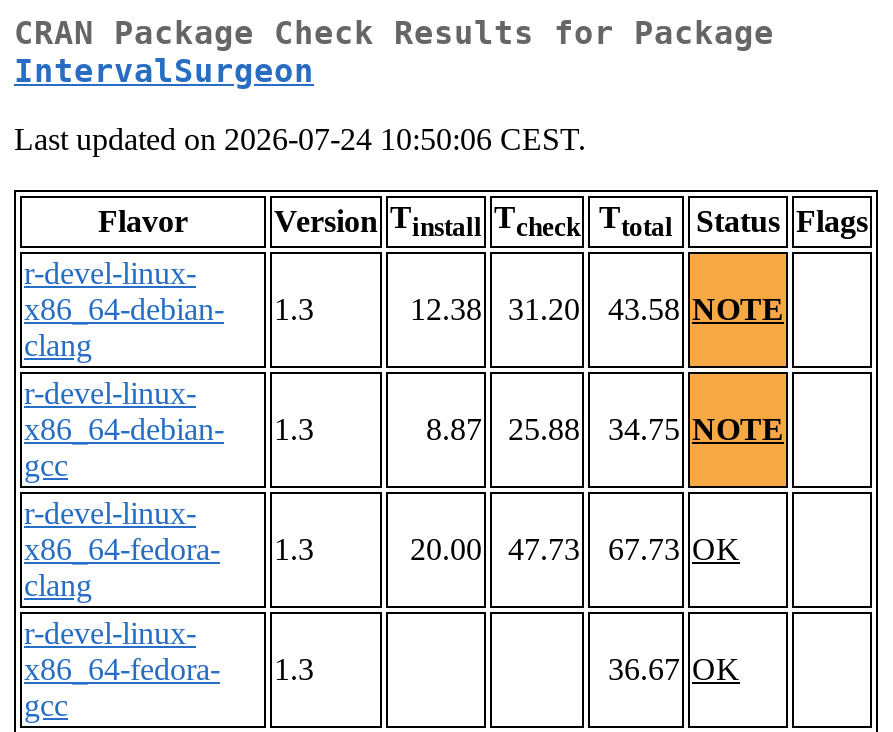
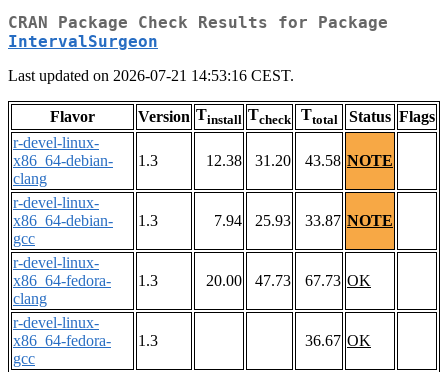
[14,123,586,157] Last updated on 2026-07-24 10:50:06 CEST. -> [8,67,294,84] Last updated on 2026-07-21 14:53:16 CEST.
[426,413,482,447] 8.87 -> [214,212,242,229] 7.94
[508,413,580,447] 25.88 -> [255,212,291,229] 25.93
[608,413,784,447] 34.75 NOTE -> [305,212,393,229] 33.87 NOTE

